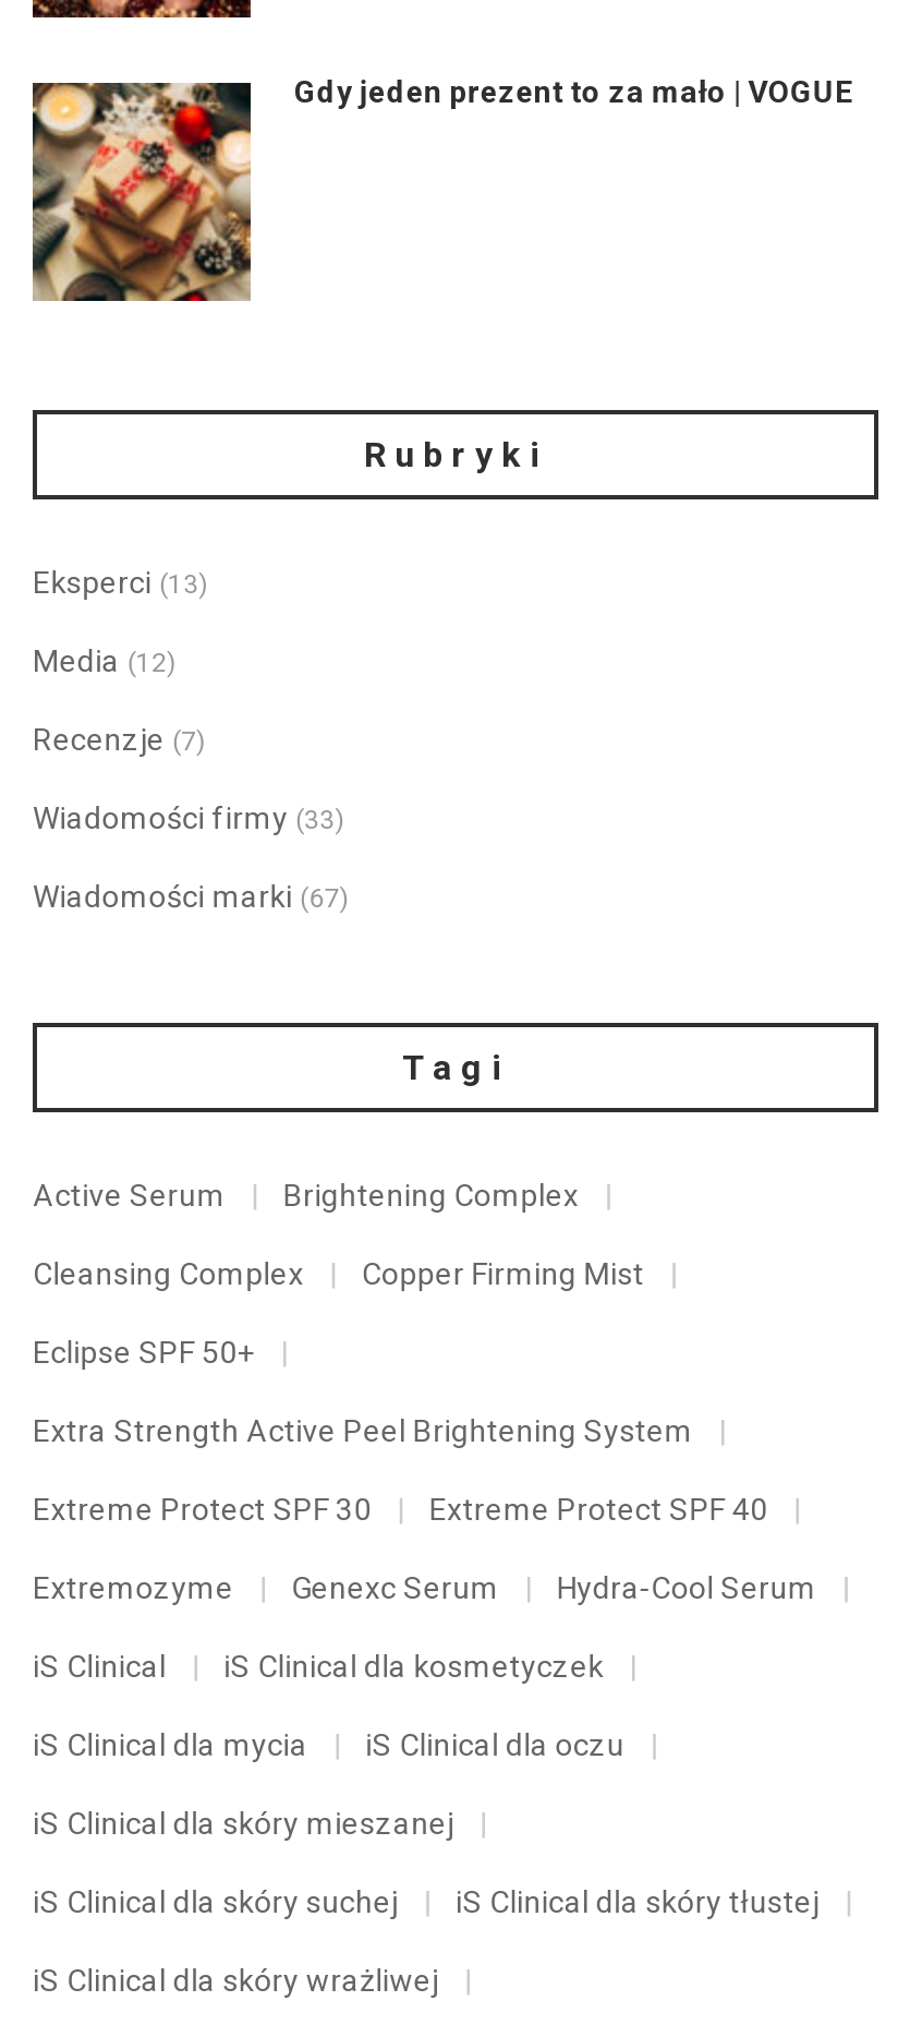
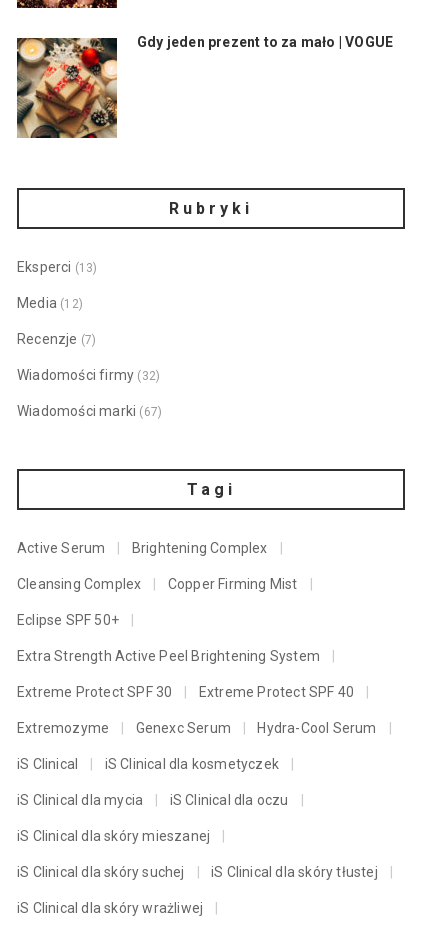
[33,801,345,836] Wiadomości firmy (33) -> [17,367,160,383] Wiadomości firmy (32)

